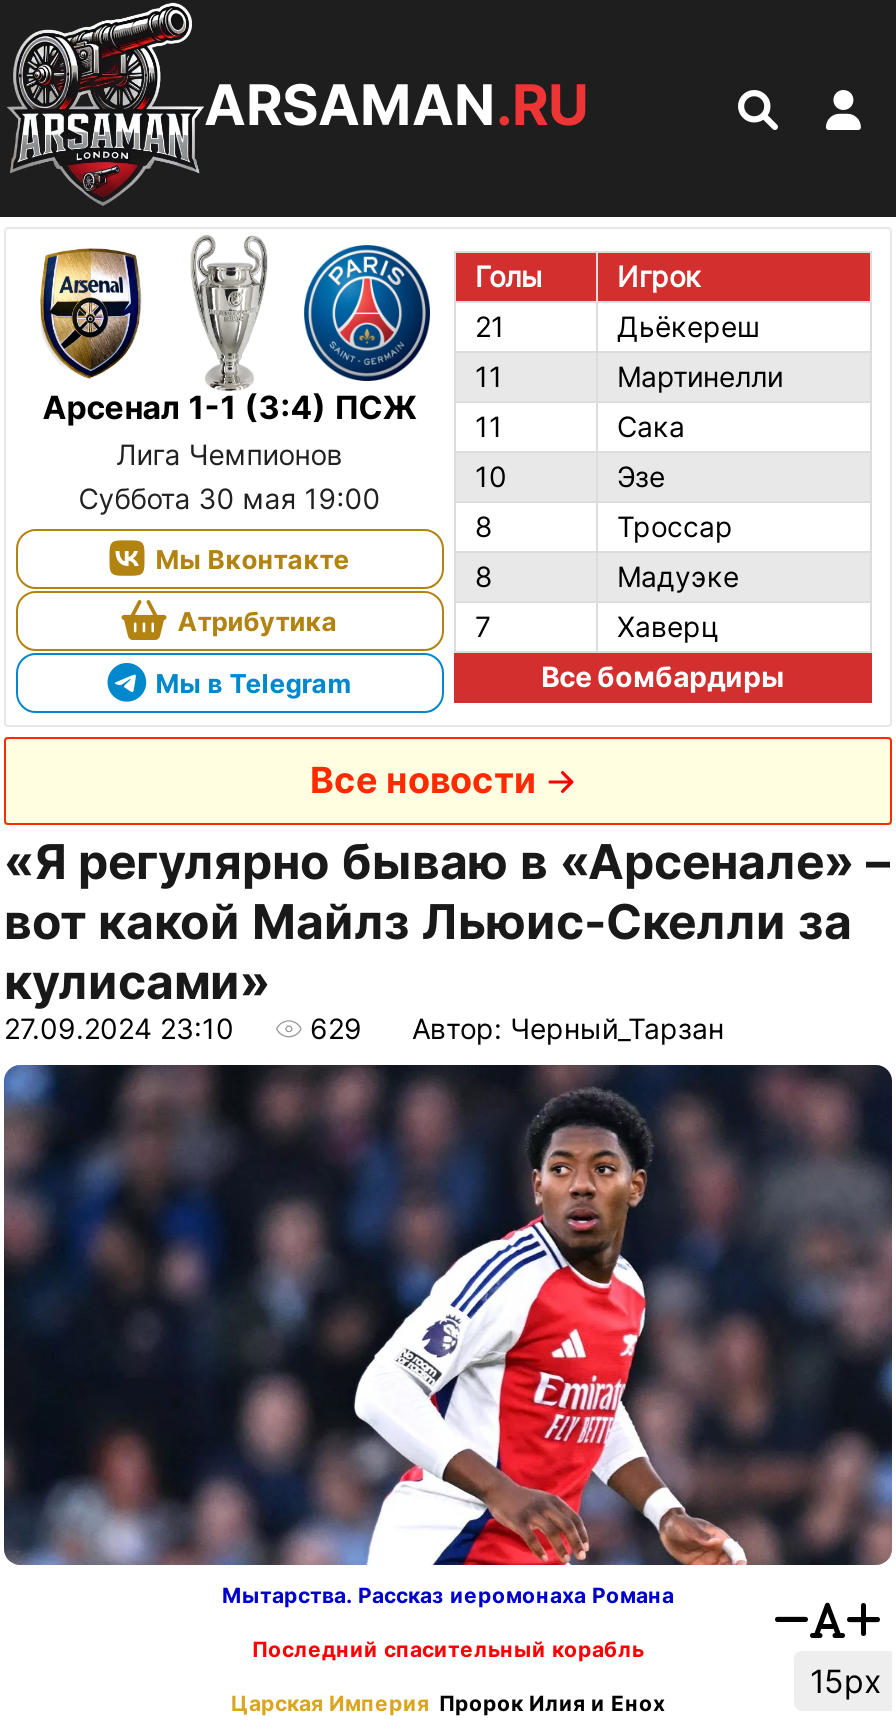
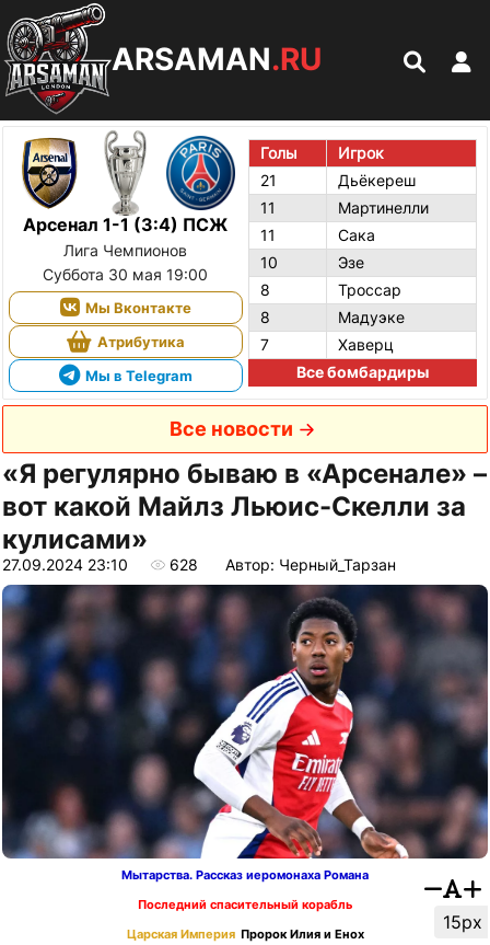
[310,1011,724,1045] 629 Автор: Черный_Тарзан -> [170,555,396,574] 628 Автор: Черный_Тарзан

